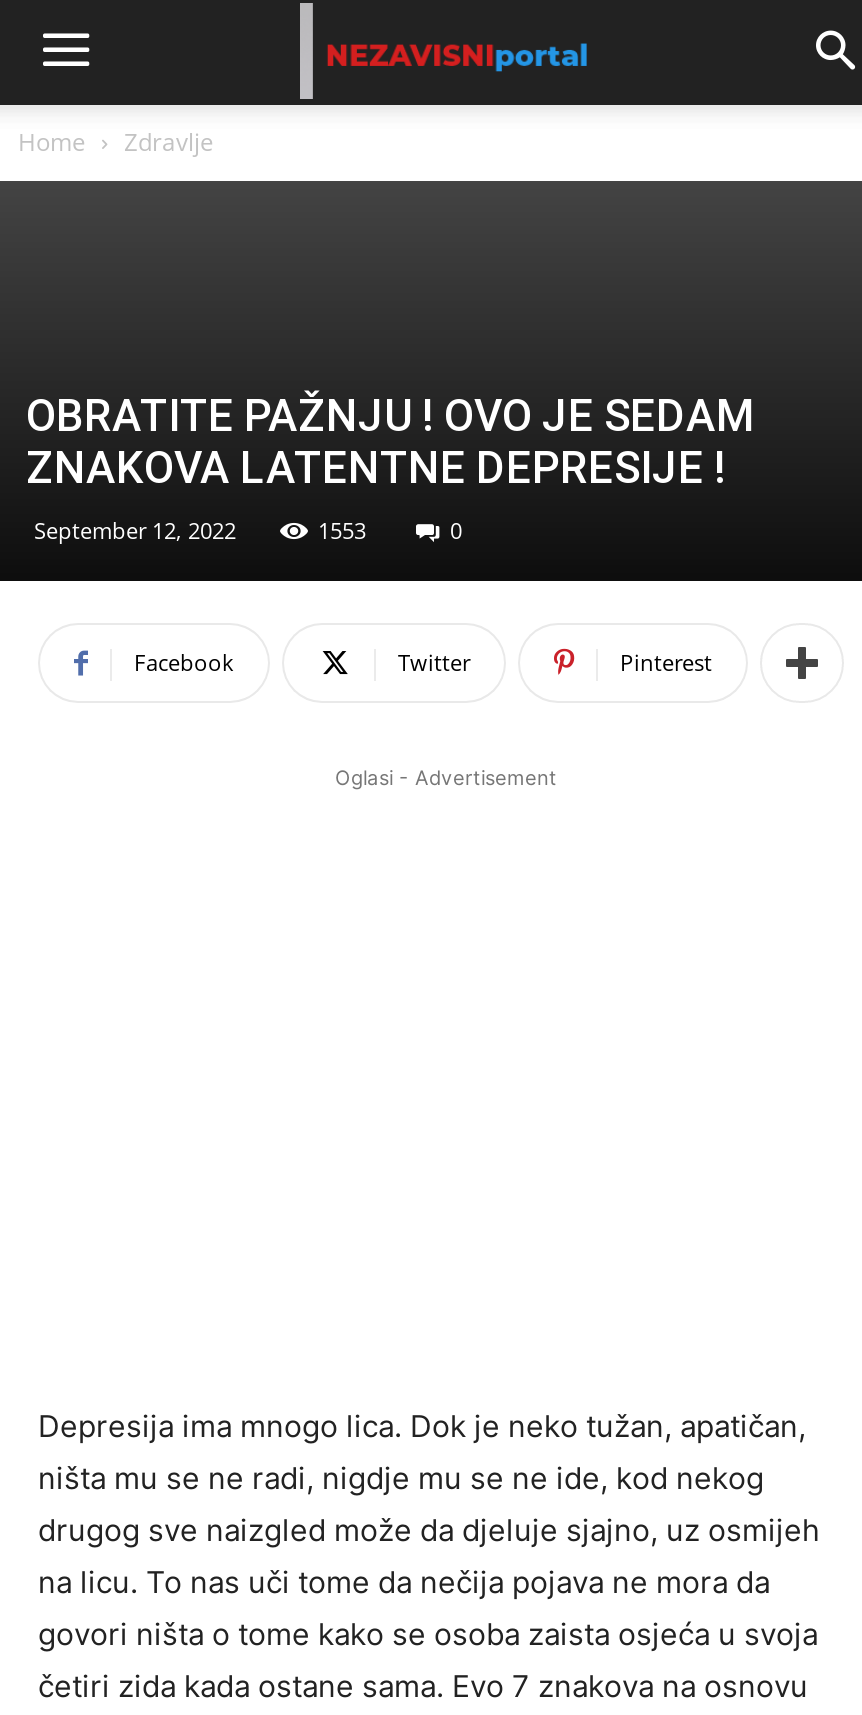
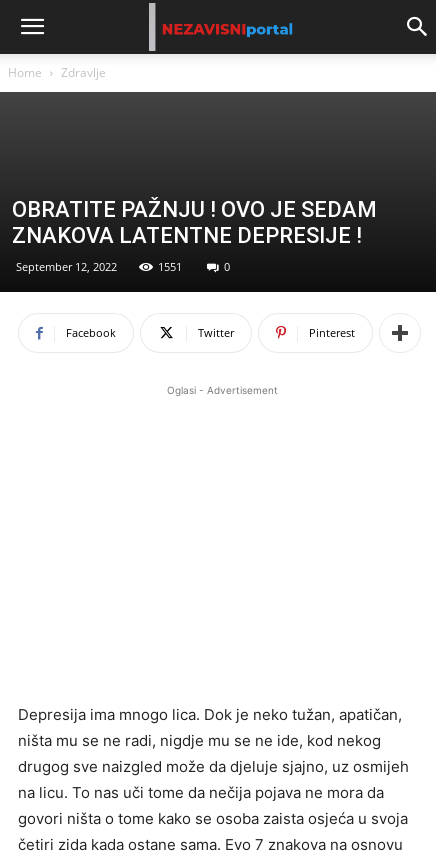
[318,515,366,545] 1553 -> [158,259,182,274] 1551

